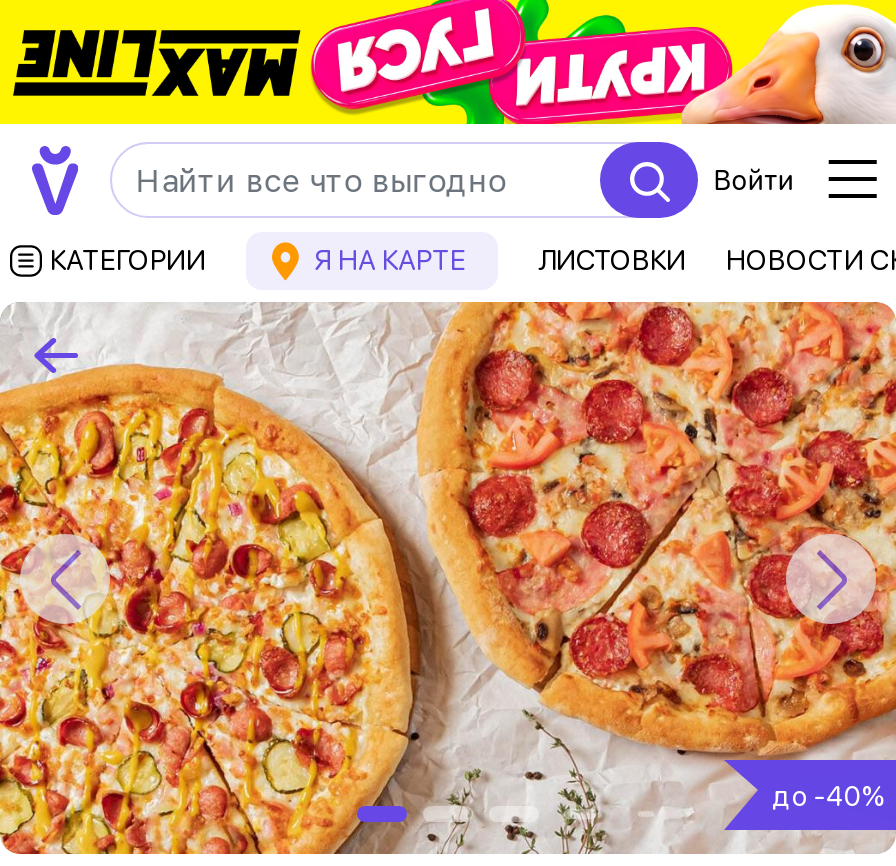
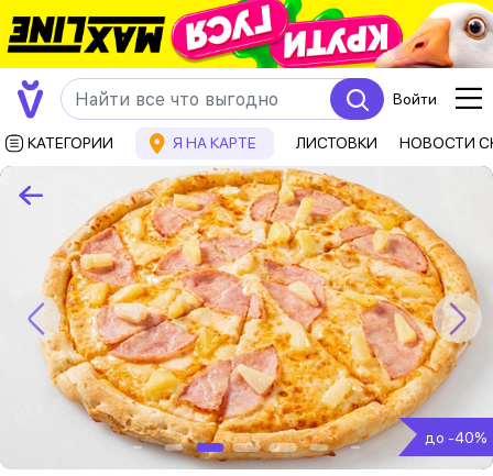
[6,300,890,856] [image] -> [3,166,490,469] [image]

